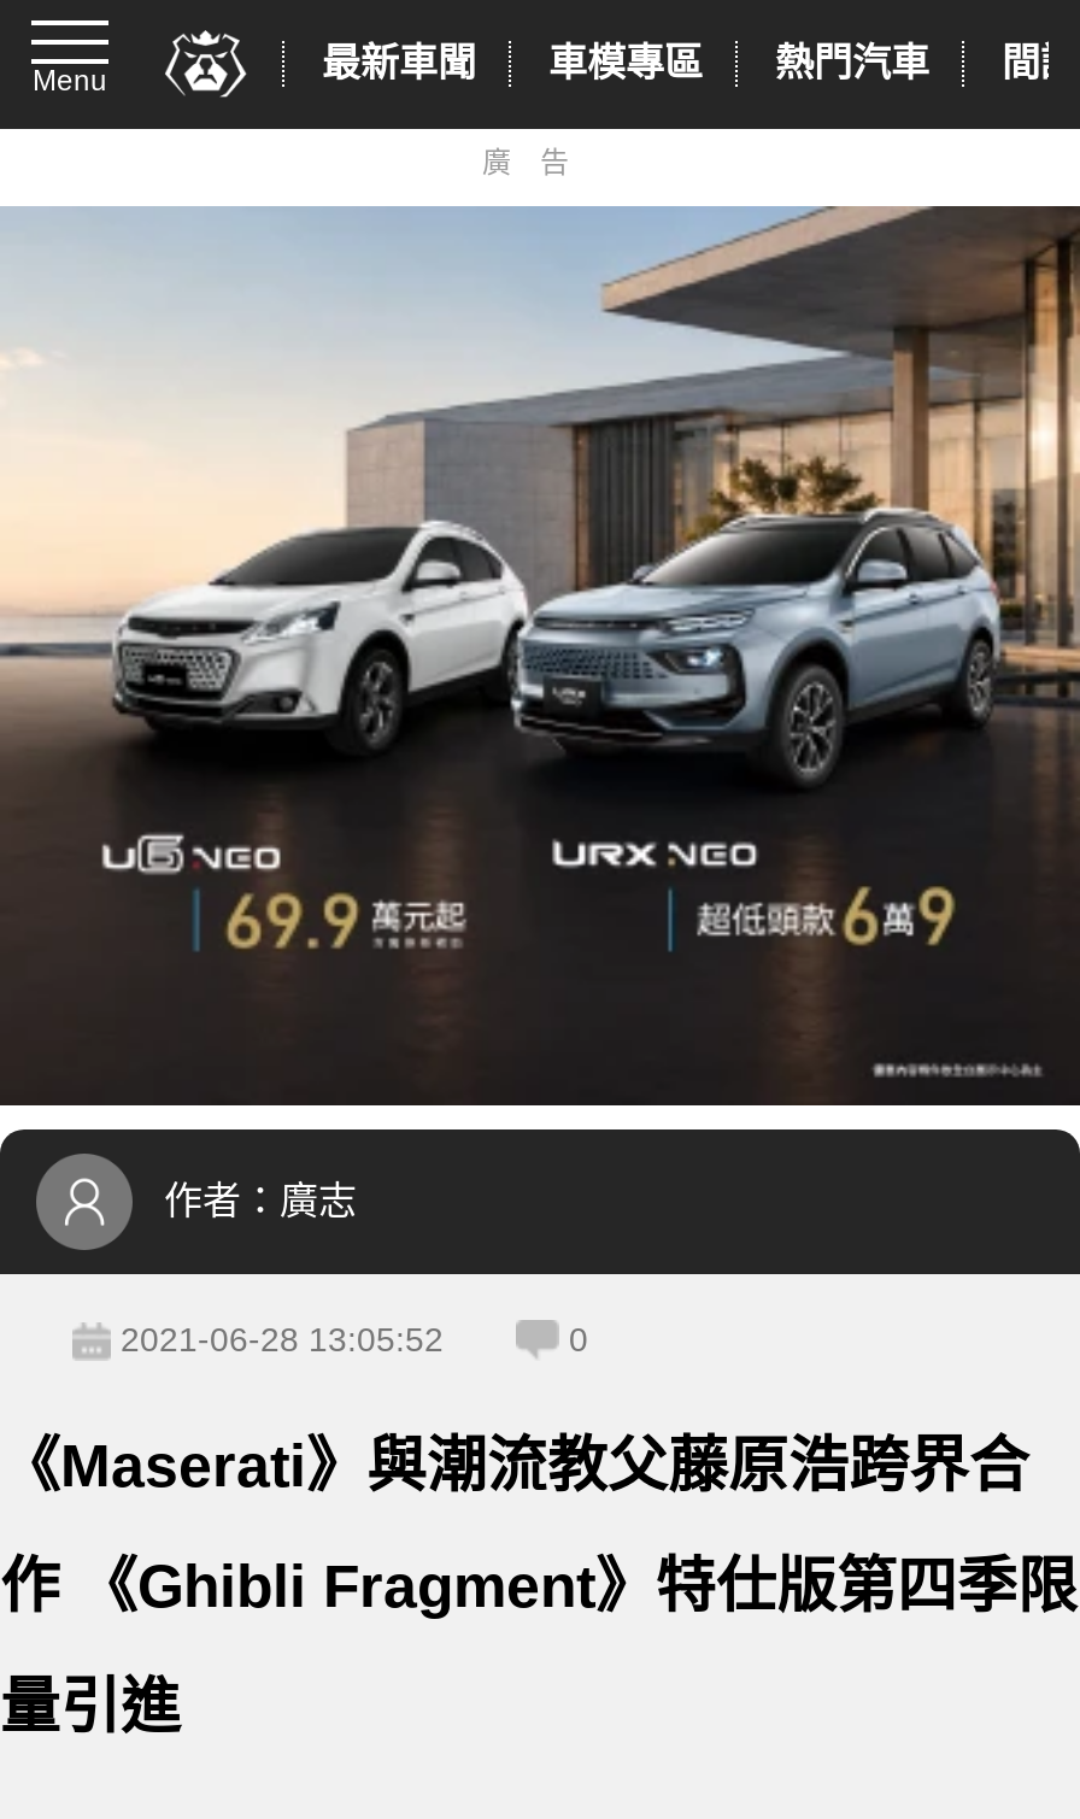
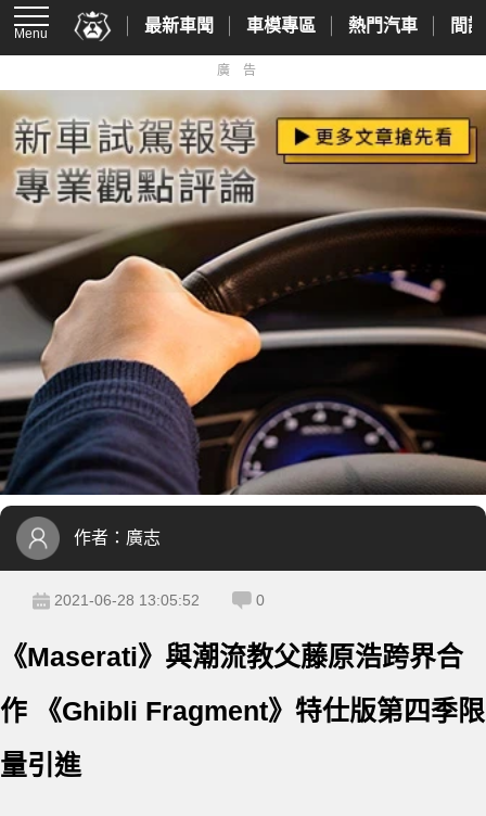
[7,204,1073,1105] [image] -> [3,89,483,495] [image]

